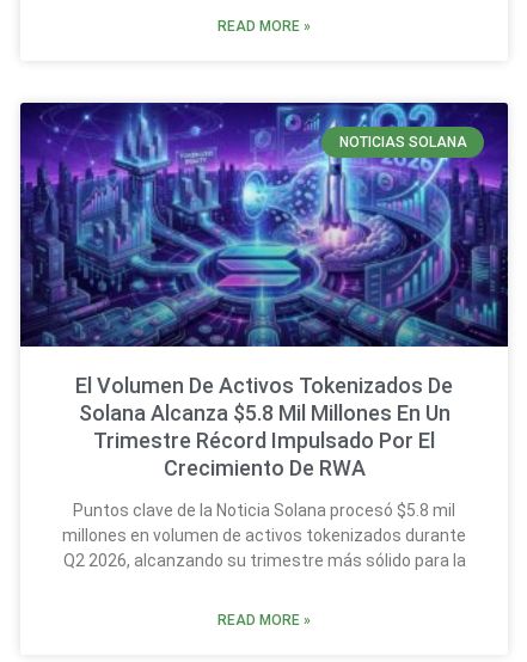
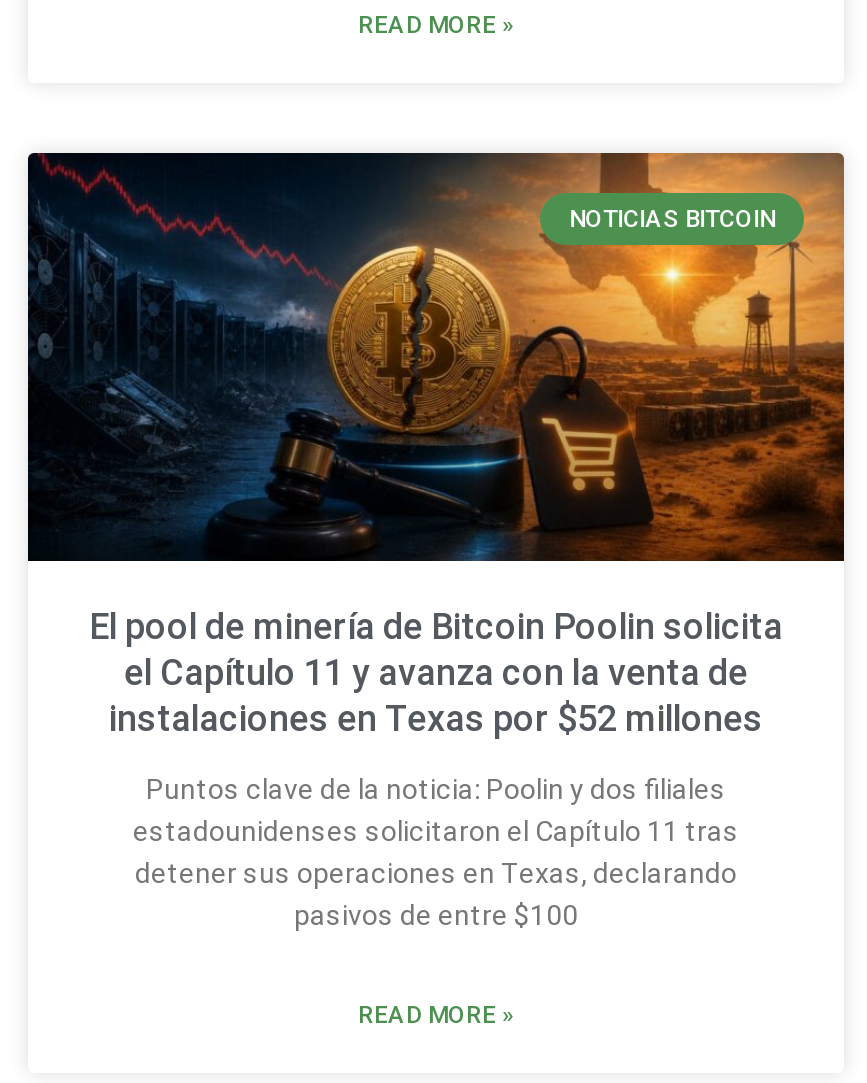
[19,102,509,348] [image] | NOTICIAS SOLANA -> [26,150,846,564] [image] | NOTICIAS BITCOIN
[75,373,453,480] El Volumen De Activos Tokenizados De | Solana Alcanza $5.8 Mil Millones En Un | Trimestre Récord Impulsado Por El | Crecimiento De RWA -> [89,604,783,738] El pool de minería de Bitcoin Poolin solicita | el Capítulo 11 y avanza con la venta de | instalaciones en Texas por $52 millones
[62,501,466,570] Puntos clave de la Noticia Solana procesó $5.8 mil | millones en volumen de activos tokenizados durante | Q2 2026, alcanzando su trimestre más sólido para la -> [133,772,739,930] Puntos clave de la noticia: Poolin y dos filiales | estadounidenses solicitaron el Capítulo 11 tras | detener sus operaciones en Texas, declarando | pasivos de entre $100

